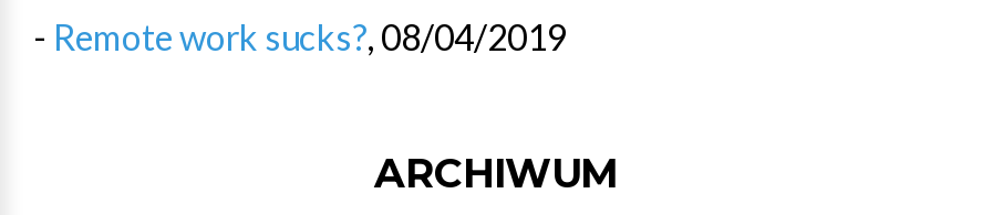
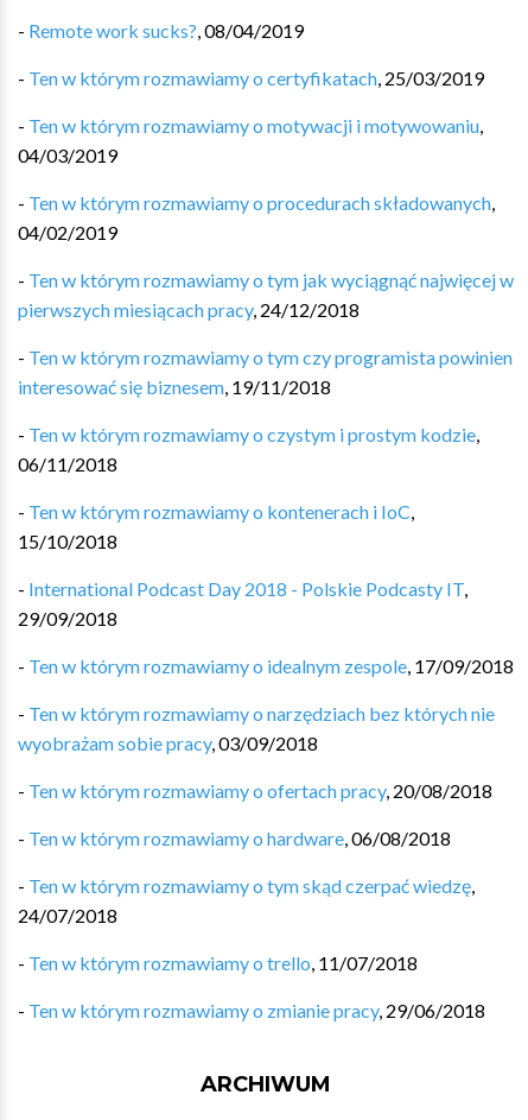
none -> [18,67,514,1021] - Ten w którym rozmawiamy o certyfikatach, 25/03/2019 | - Ten w którym rozmawiamy o motywacji i motywowaniu, | 04/03/2019 | - Ten w którym rozmawiamy o procedurach składowanych, | 04/02/2019 | - Ten w którym rozmawiamy o tym jak wyciągnąć najwięcej w | pierwszych miesiącach pracy, 24/12/2018 | - Ten w którym rozmawiamy o tym czy programista powinien | interesować się biznesem, 19/11/2018 | - Ten w którym rozmawiamy o czystym i prostym kodzie, | 06/11/2018 | - Ten w którym rozmawiamy o kontenerach i IoC, | 15/10/2018 | - International Podcast Day 2018 - Polskie Podcasty IT, | 29/09/2018 | - Ten w którym rozmawiamy o idealnym zespole, 17/09/2018 | - Ten w którym rozmawiamy o narzędziach bez których nie | wyobrażam sobie pracy, 03/09/2018 | - Ten w którym rozmawiamy o ofertach pracy, 20/08/2018 | - Ten w którym rozmawiamy o hardware, 06/08/2018 | - Ten w którym rozmawiamy o tym skąd czerpać wiedzę, | 24/07/2018 | - Ten w którym rozmawiamy o trello, 11/07/2018 | - Ten w którym rozmawiamy o zmianie pracy, 29/06/2018

